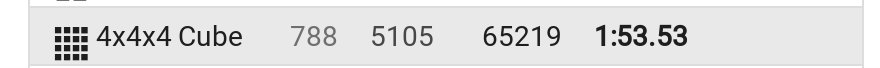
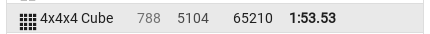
[370,20,434,52] 5105 -> [177,10,209,26] 5104
[482,20,562,52] 65219 -> [233,10,273,26] 65210

